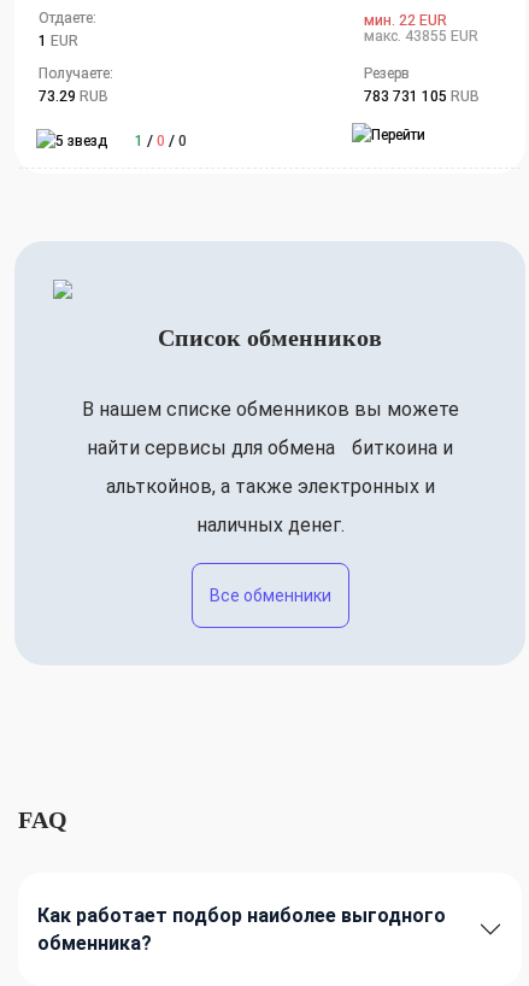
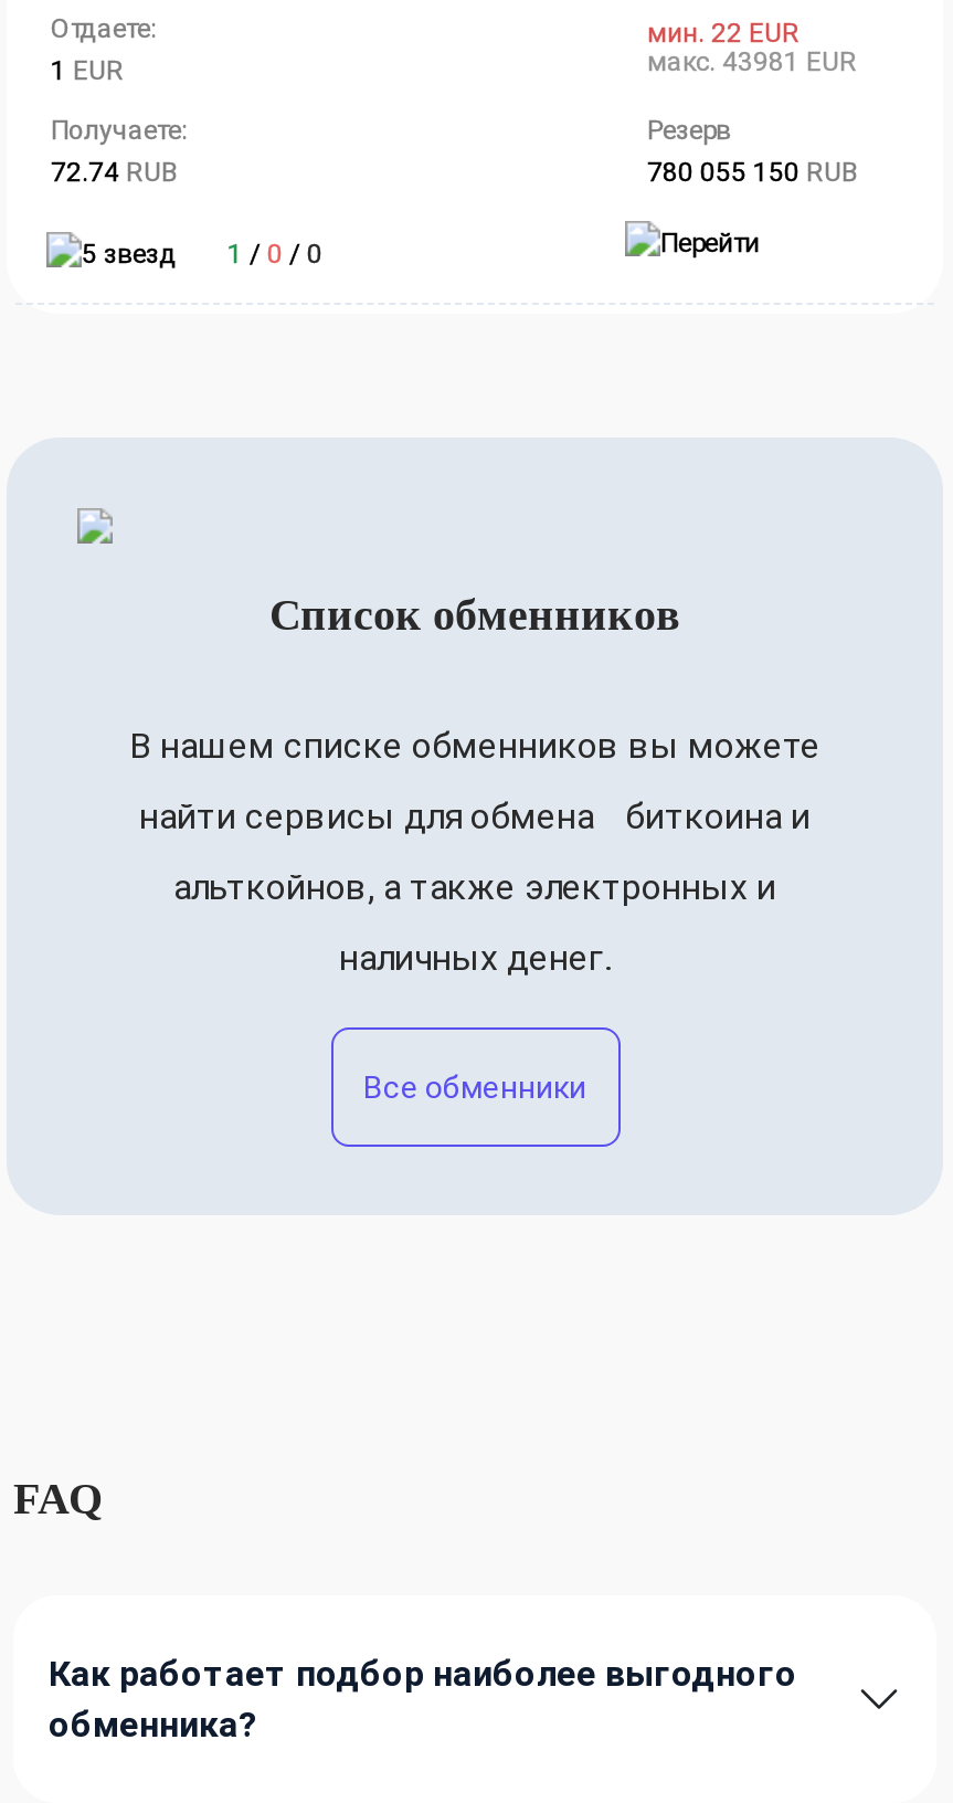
[364,27,478,44] макс. 43855 EUR -> [647,46,857,77] макс. 43981 EUR
[39,88,108,105] 73.29 RUB -> [51,156,179,187] 72.74 RUB
[364,88,480,105] 783 731 105 RUB -> [647,156,859,187] 780 055 150 RUB

